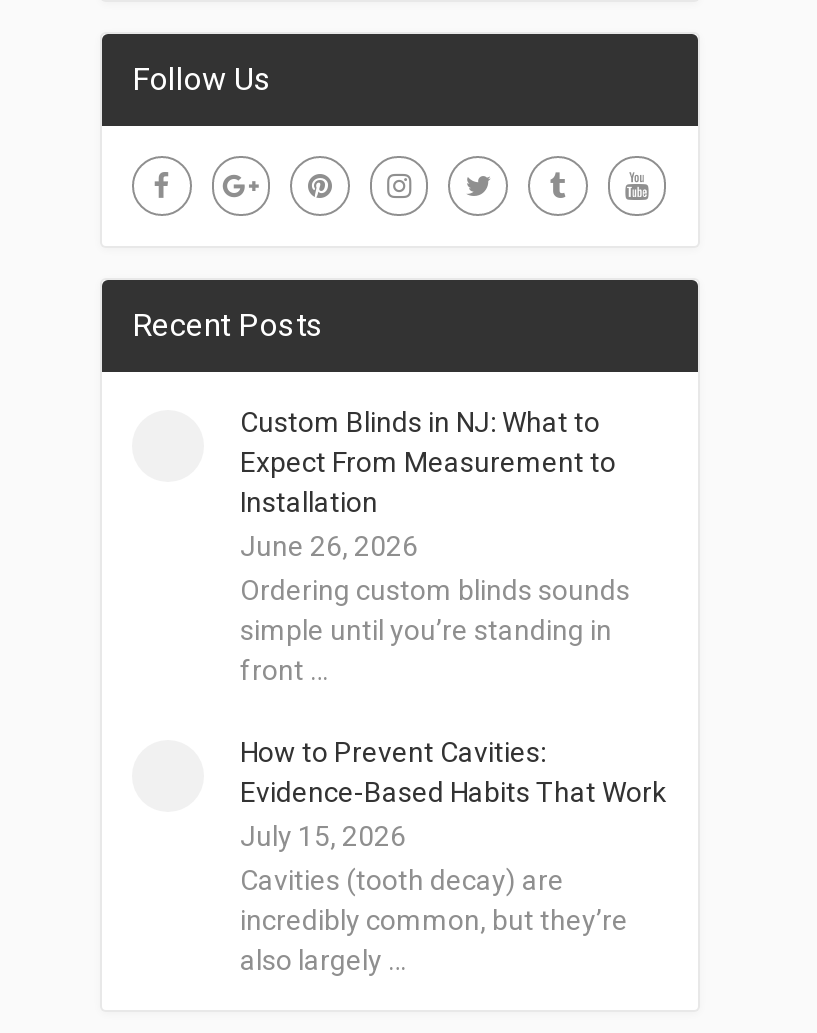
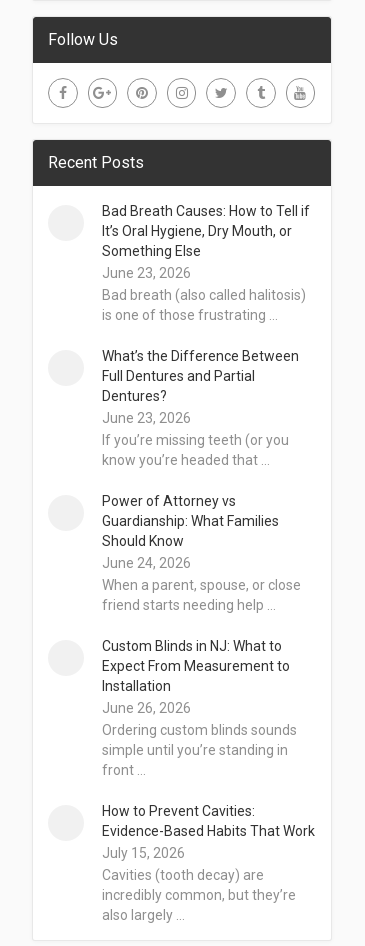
none -> [102,203,310,613] Bad Breath Causes: How to Tell if | It’s Oral Hygiene, Dry Mouth, or | Something Else | June 23, 2026 | Bad breath (also called halitosis) | is one of those frustrating … | What’s the Difference Between | Full Dentures and Partial | Dentures? | June 23, 2026 | If you’re missing teeth (or you | know you’re headed that … | Power of Attorney vs | Guardianship: What Families | Should Know | June 24, 2026 | When a parent, spouse, or close | friend starts needing help …

